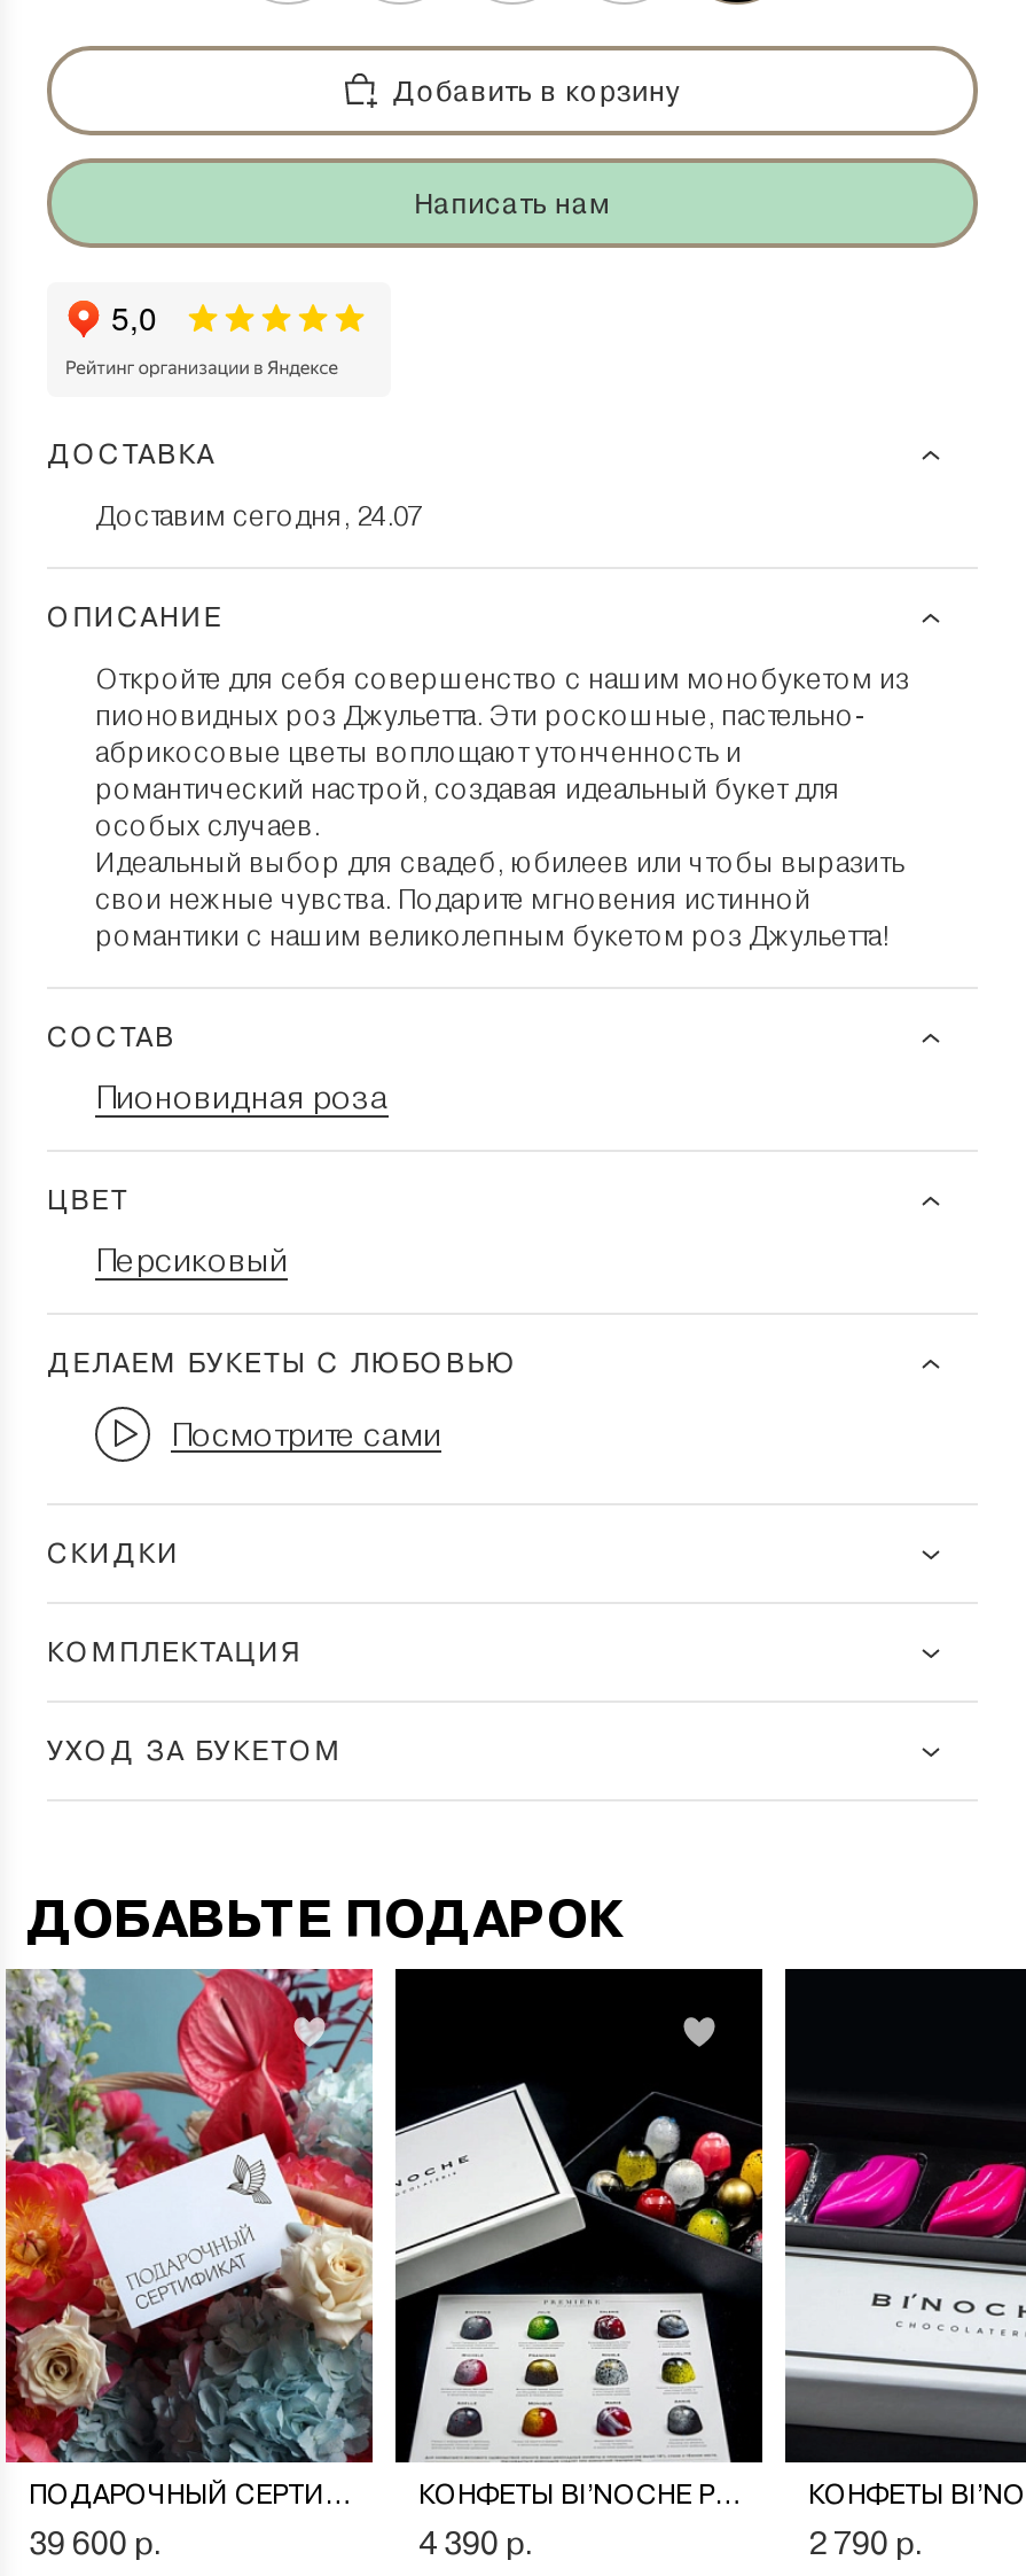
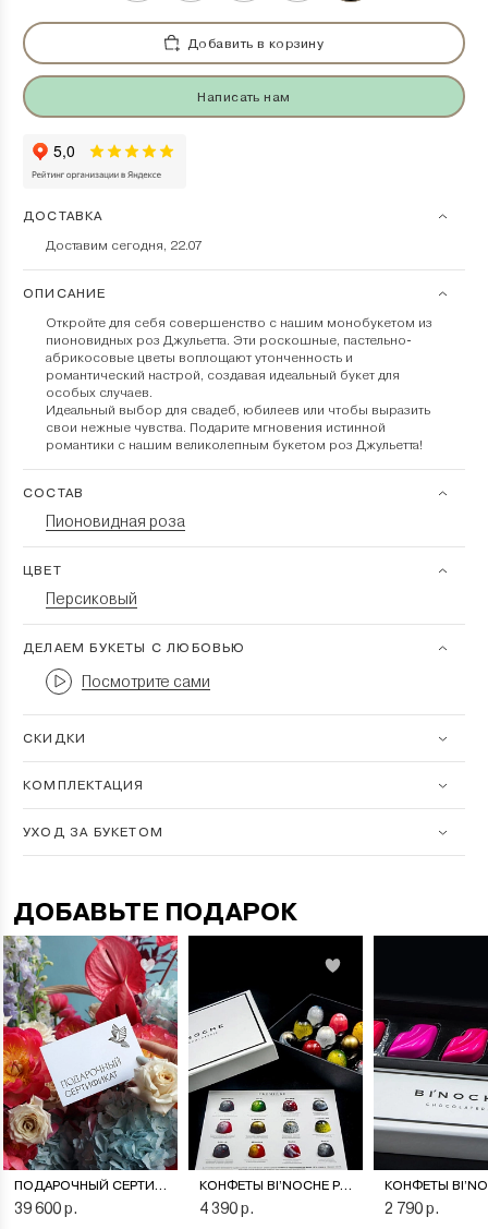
[95,500,423,532] Доставим сегодня, 24.07 -> [46,238,203,253] Доставим сегодня, 22.07

